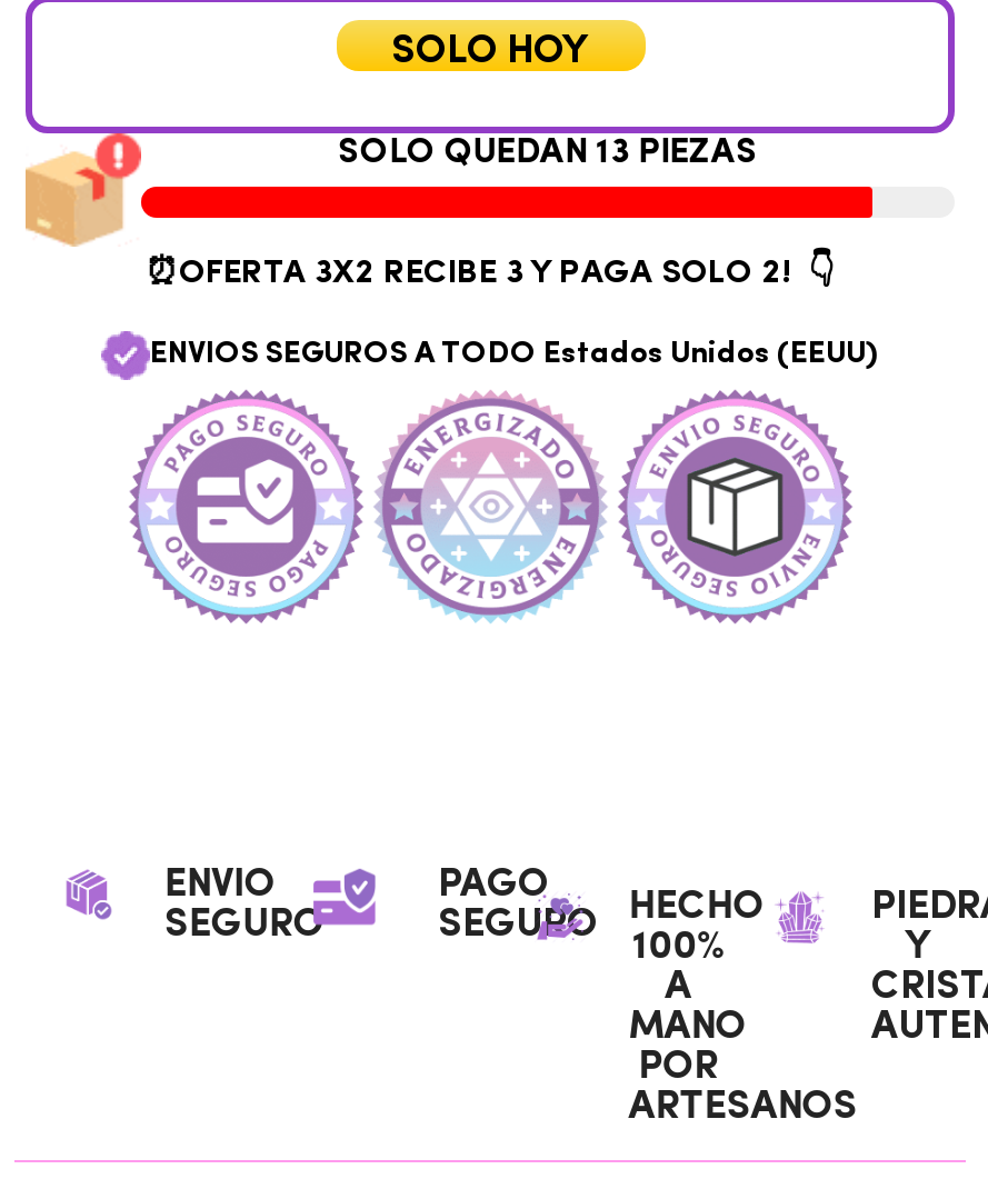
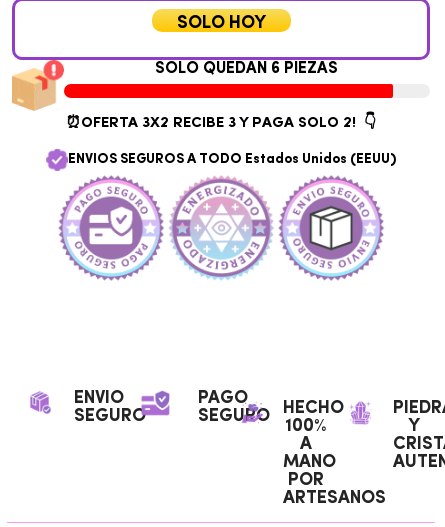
[346,135,766,171] SOLO QUEDAN 13 PIEZAS -> [156,61,339,77] SOLO QUEDAN 6 PIEZAS

